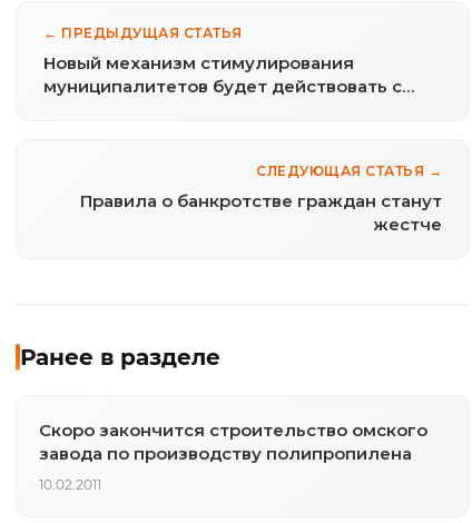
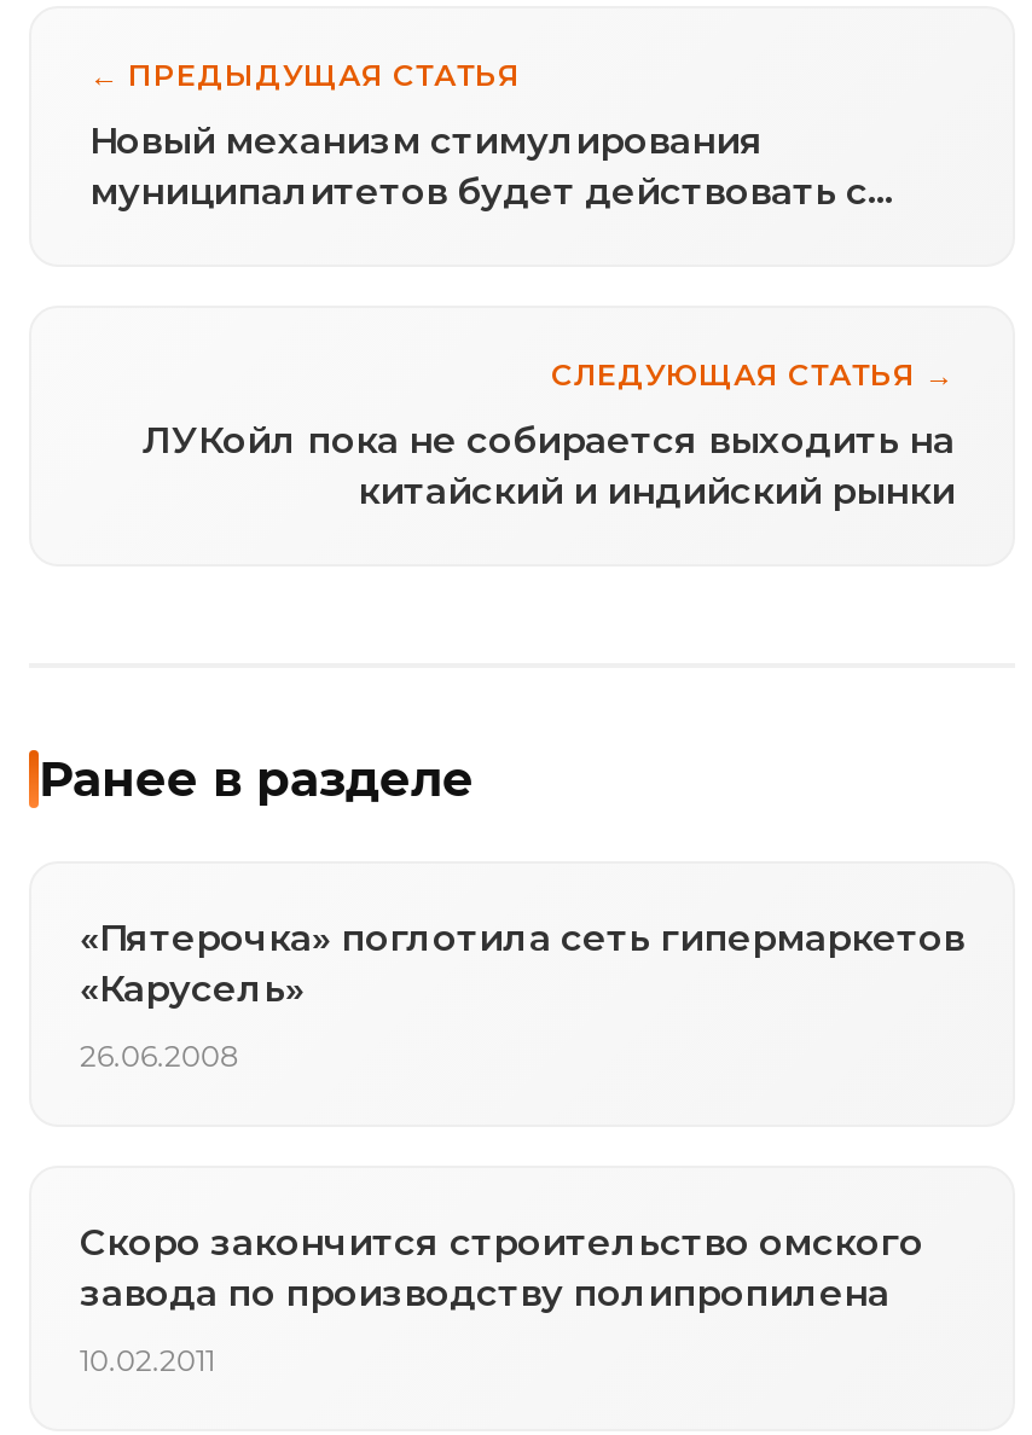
[80,190,442,234] Правила о банкротстве граждан станут | жестче -> [143,416,955,512] ЛУКойл пока не собирается выходить на | китайский и индийский рынки
none -> [80,913,964,1073] «Пятерочка» поглотила сеть гипермаркетов | «Карусель» | 26.06.2008

